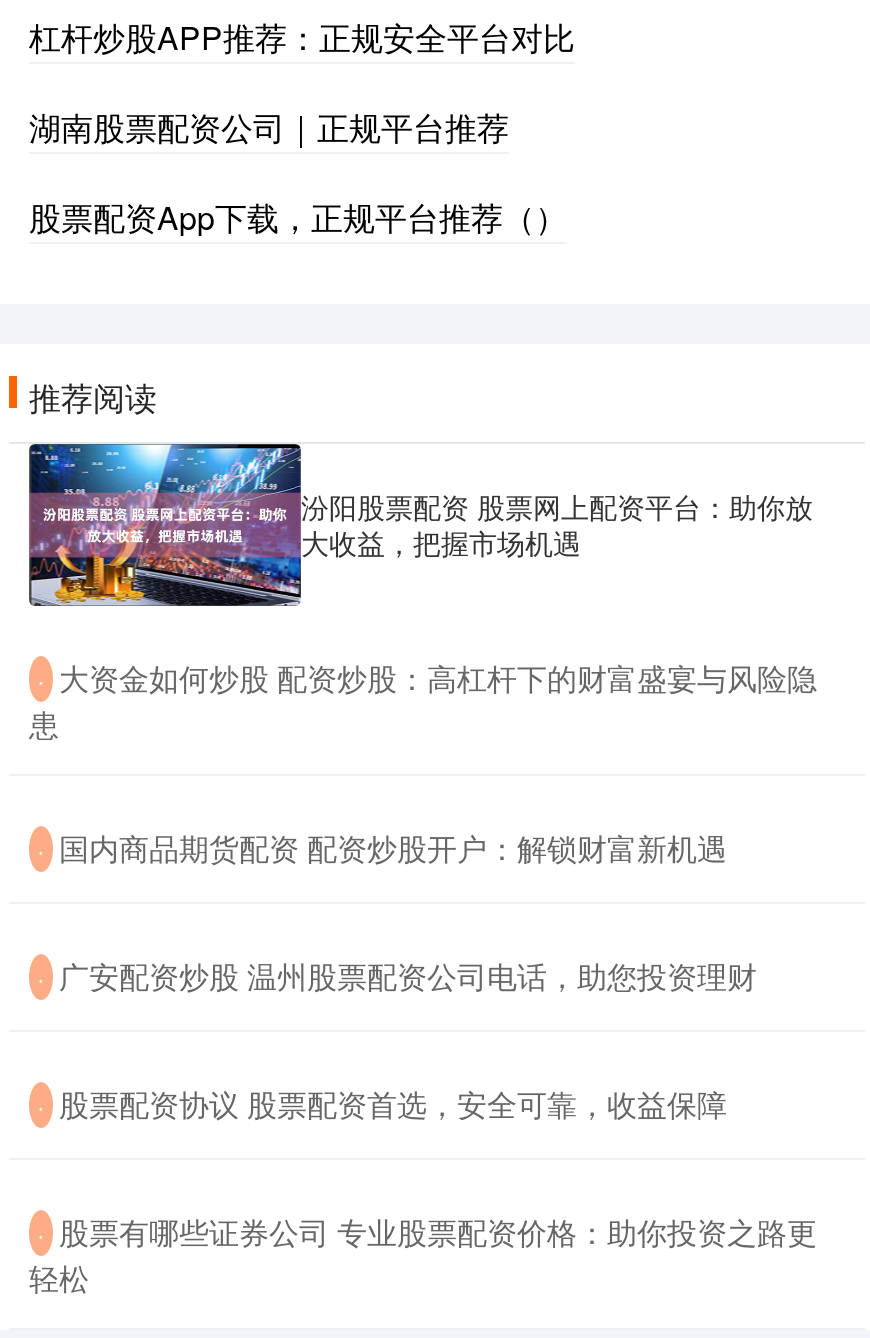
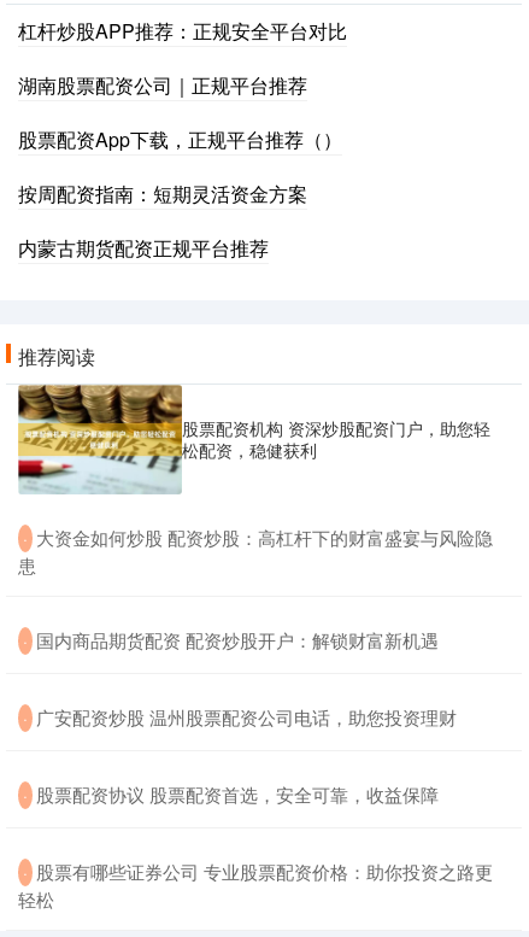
none -> [18,180,307,262] 按周配资指南：短期灵活资金方案 | 内蒙古期货配资正规平台推荐
[27,443,813,607] [image] | 汾阳股票配资 股票网上配资平台：助你放 | 大收益，把握市场机遇 -> [17,383,490,493] [image] | 股票配资机构 资深炒股配资门户，助您轻 | 松配资，稳健获利

